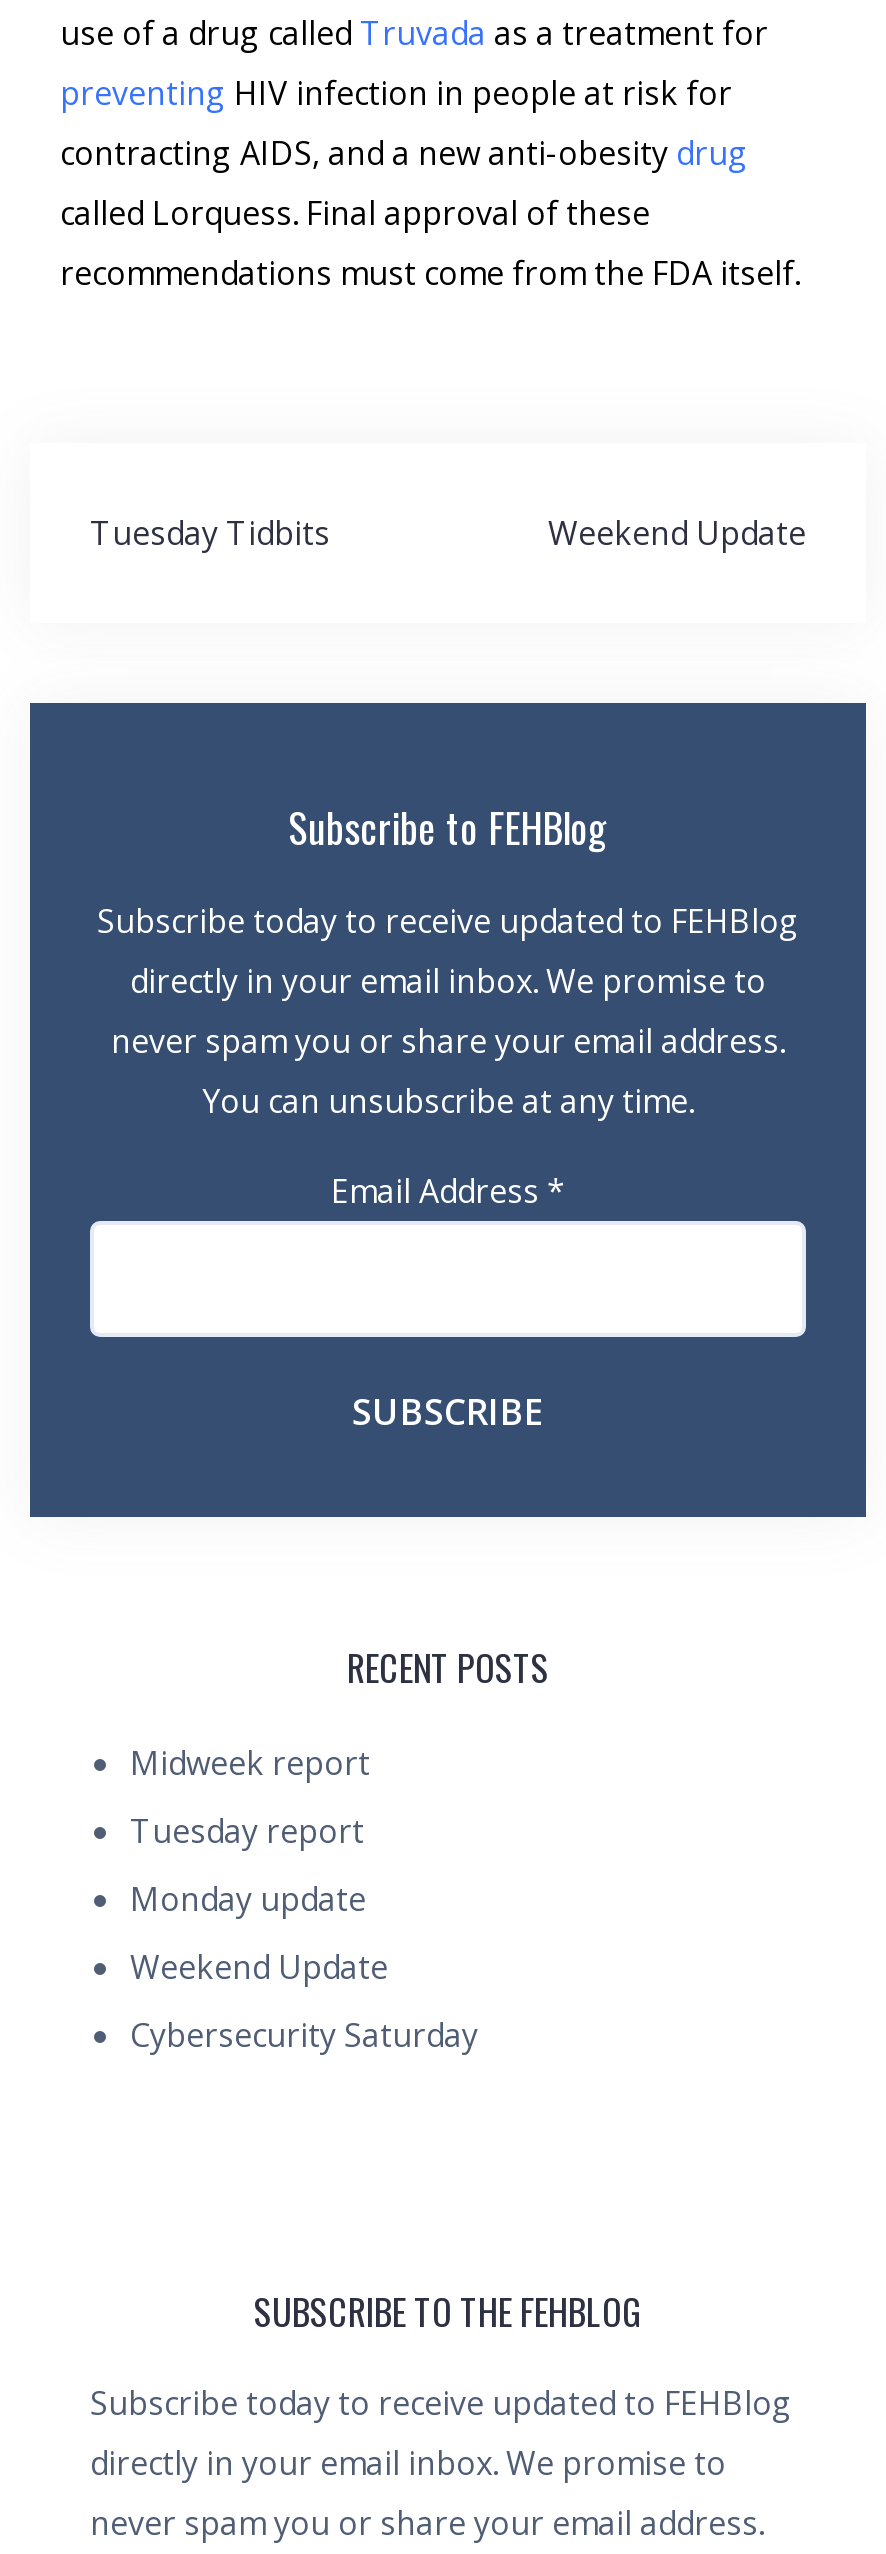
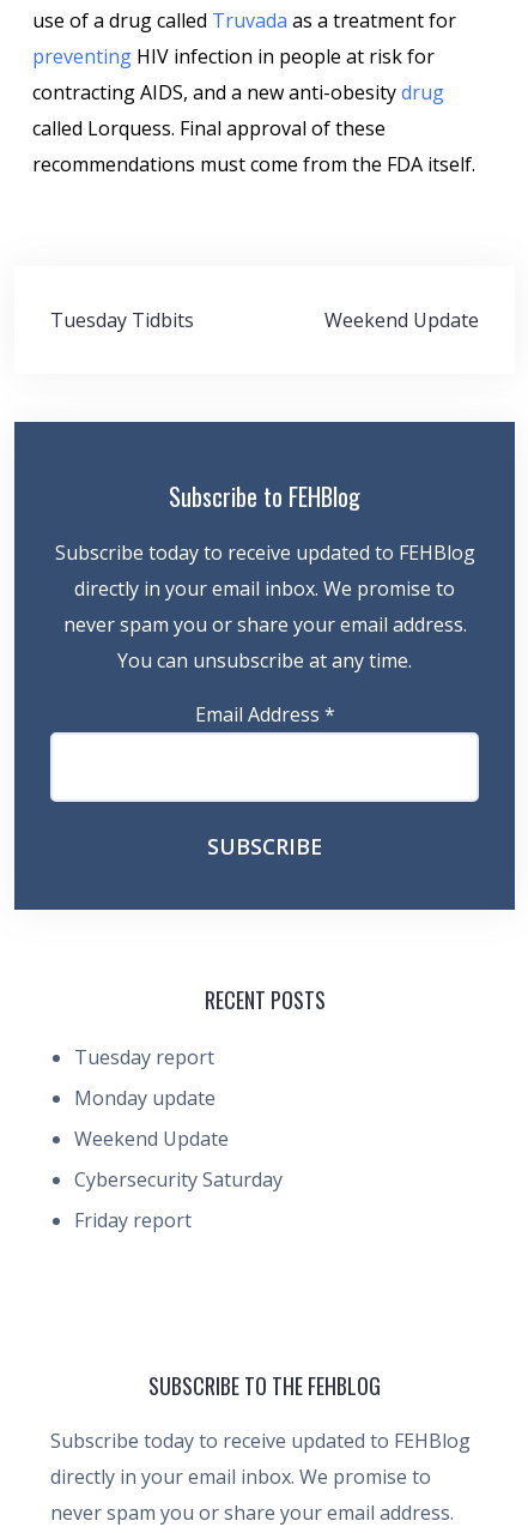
[130,1741,370,1785] Midweek report -> none
moved [130,1809,478,2057] -> [74,1044,283,1193]: Tuesday report | Monday update | Weekend Update | Cybersecurity Saturday
none -> [74,1207,192,1233] Friday report

